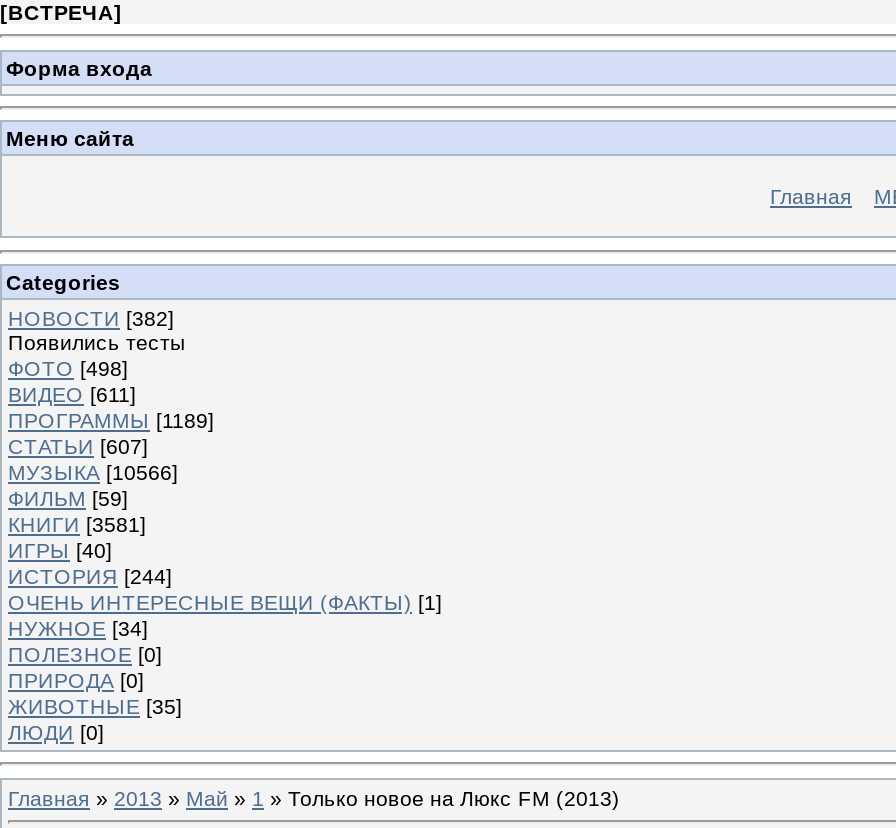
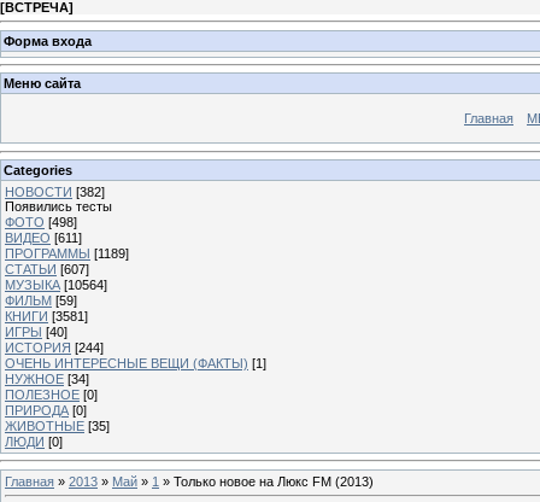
[8,460,178,484] МУЗЫКА [10566] -> [5,278,107,292] МУЗЫКА [10564]

